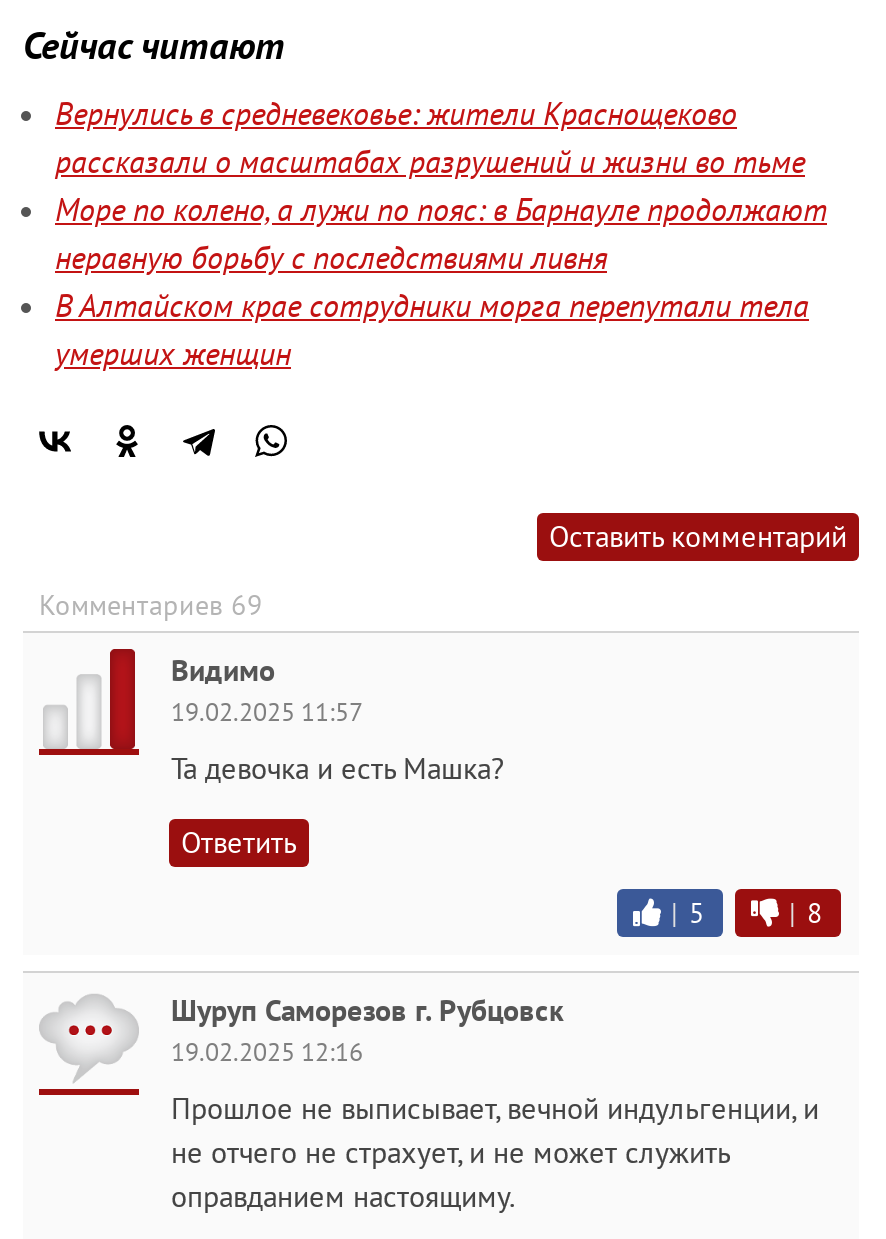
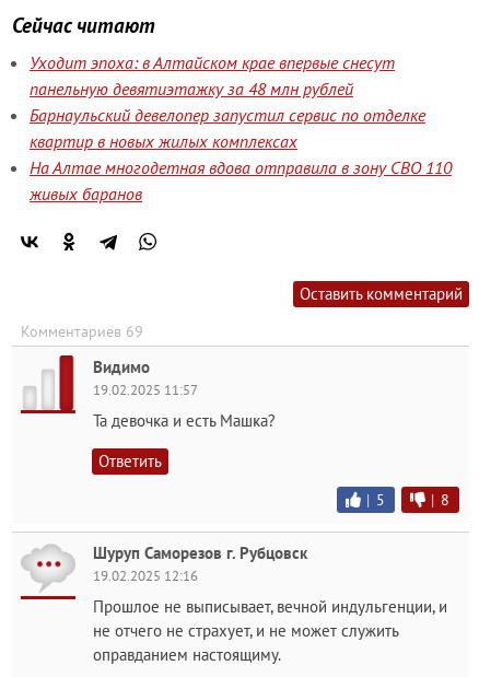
[55,93,827,373] Вернулись в средневековье: жители Краснощеково | рассказали о масштабах разрушений и жизни во тьме | Море по колено, а лужи по пояс: в Барнауле продолжают | неравную борьбу с последствиями ливня | В Алтайском крае сотрудники морга перепутали тела | умерших женщин -> [30,52,452,205] Уходит эпоха: в Алтайском крае впервые снесут | панельную девятиэтажку за 48 млн рублей | Барнаульский девелопер запустил сервис по отделке | квартир в новых жилых комплексах | На Алтае многодетная вдова отправила в зону СВО 110 | живых баранов

